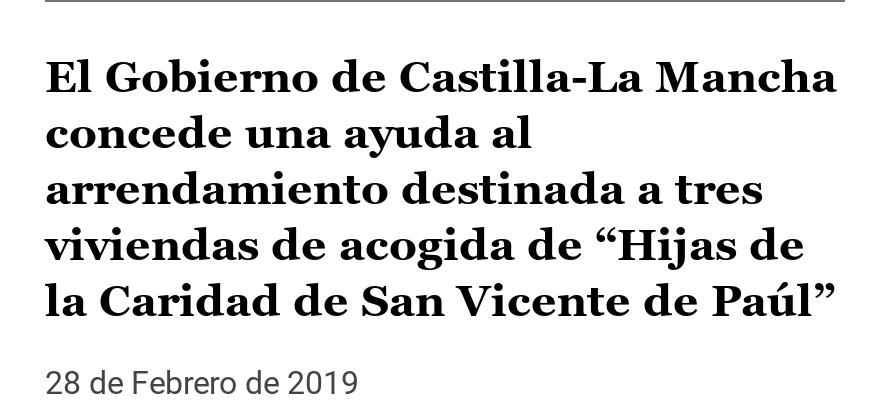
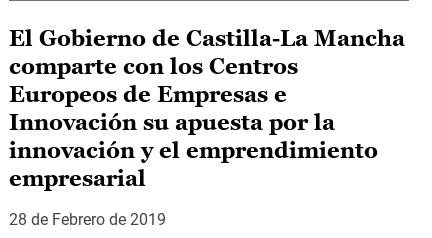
[45,108,835,326] concede una ayuda al | arrendamiento destinada a tres | viviendas de acogida de “Hijas de | la Caridad de San Vicente de Paúl” -> [9,54,378,191] comparte con los Centros | Europeos de Empresas e | Innovación su apuesta por la | innovación y el emprendimiento | empresarial

